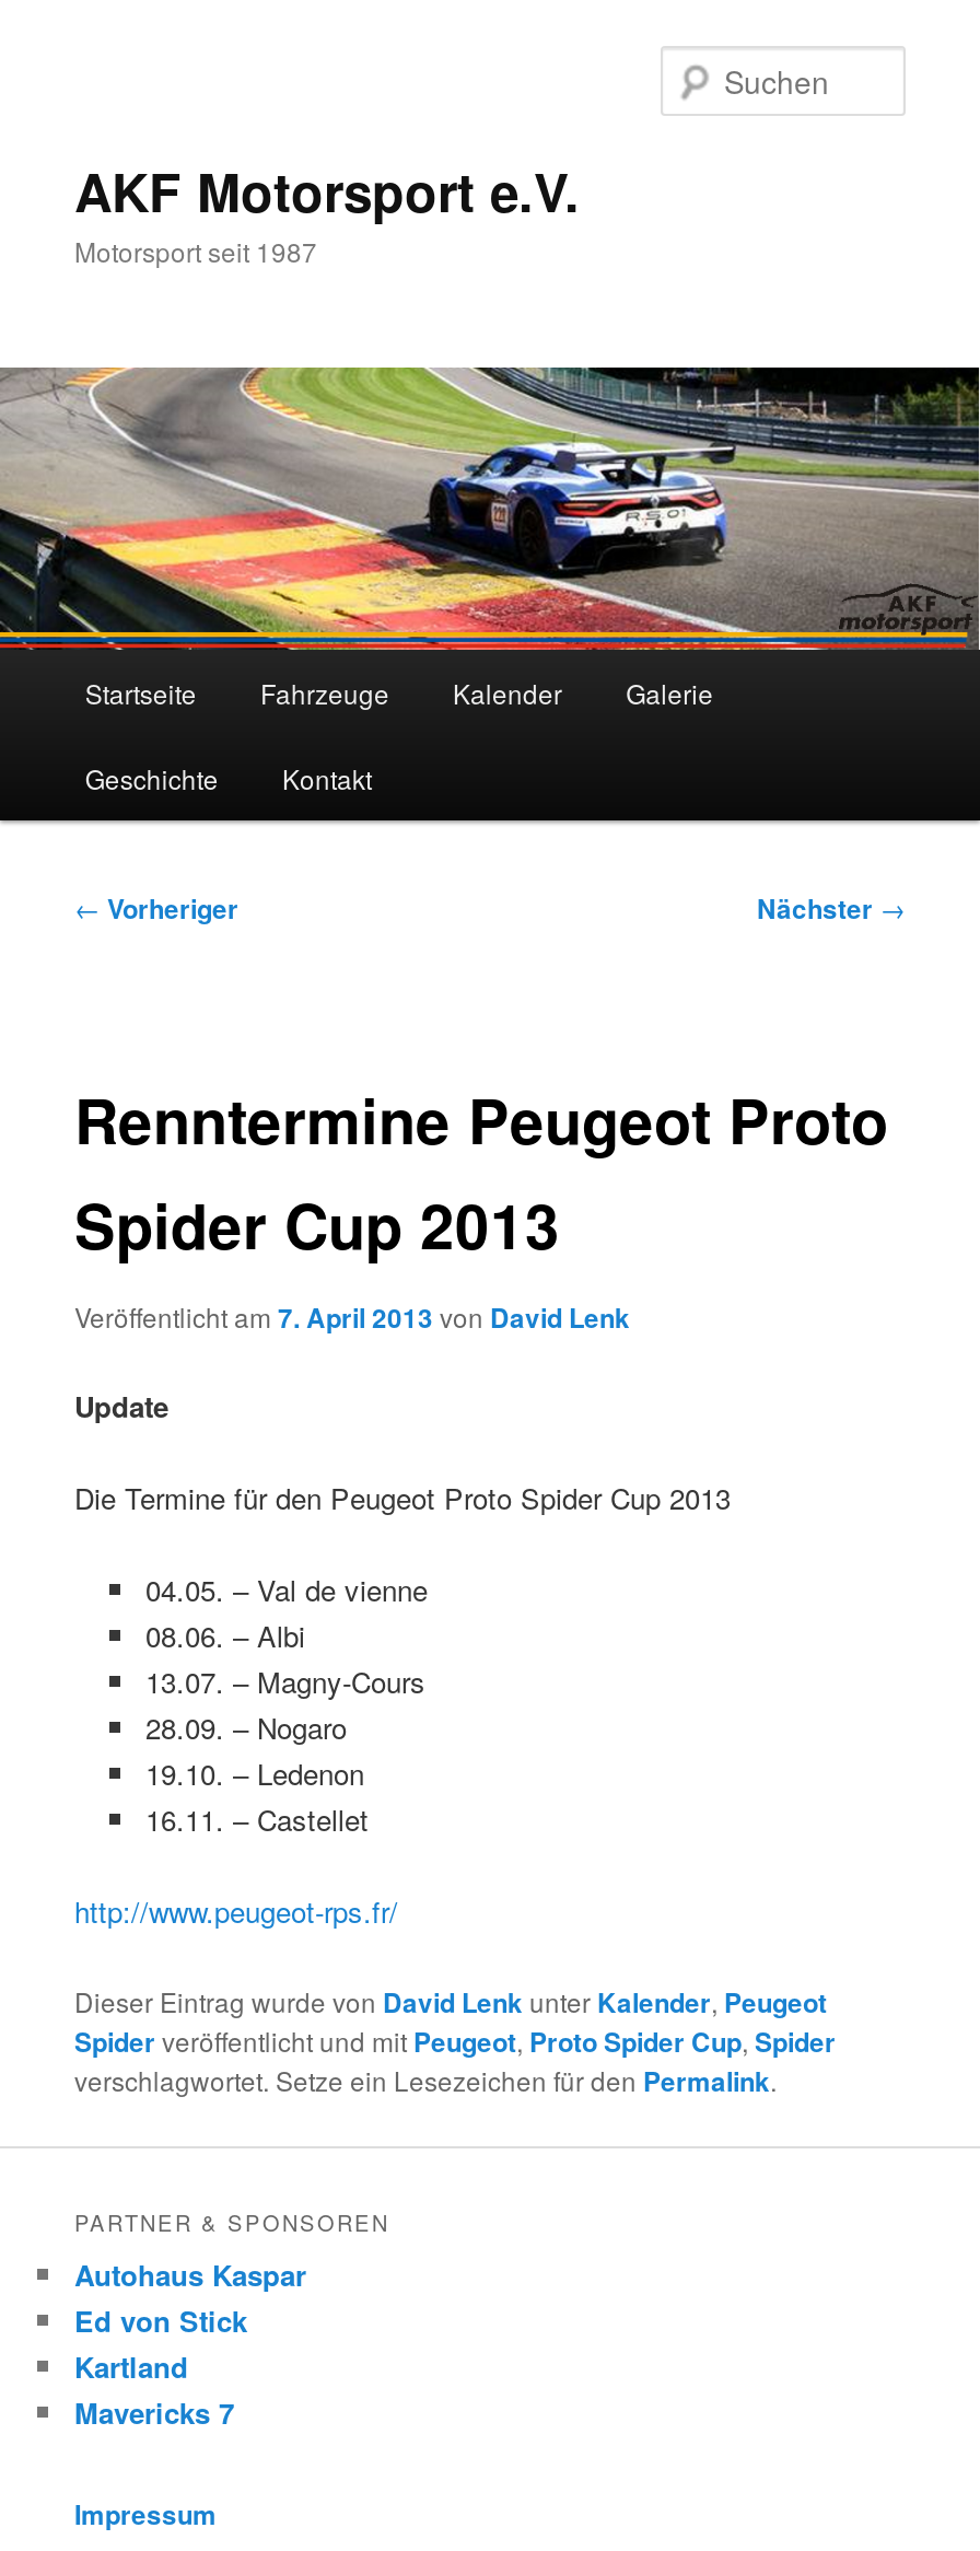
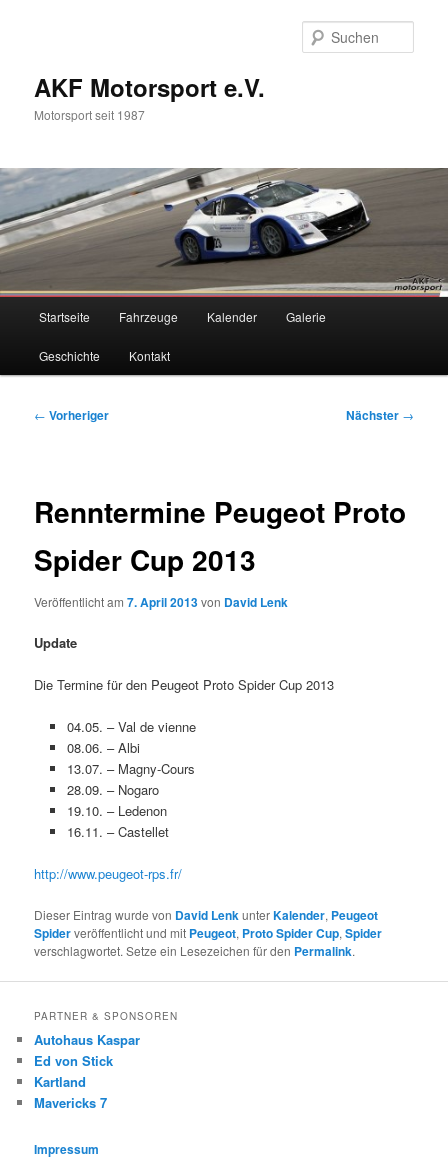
[7,365,973,650] [image] -> [3,167,445,298] [image]

